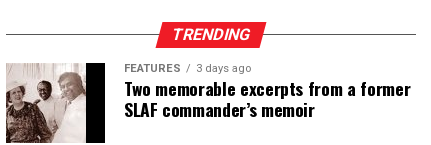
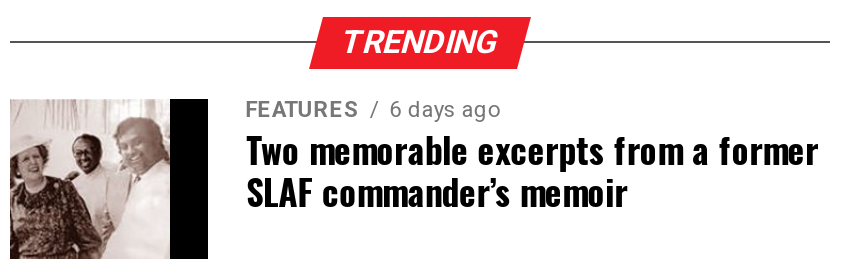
[124,62,251,75] FEATURES 3 days ago -> [246,96,500,122] FEATURES 6 days ago

